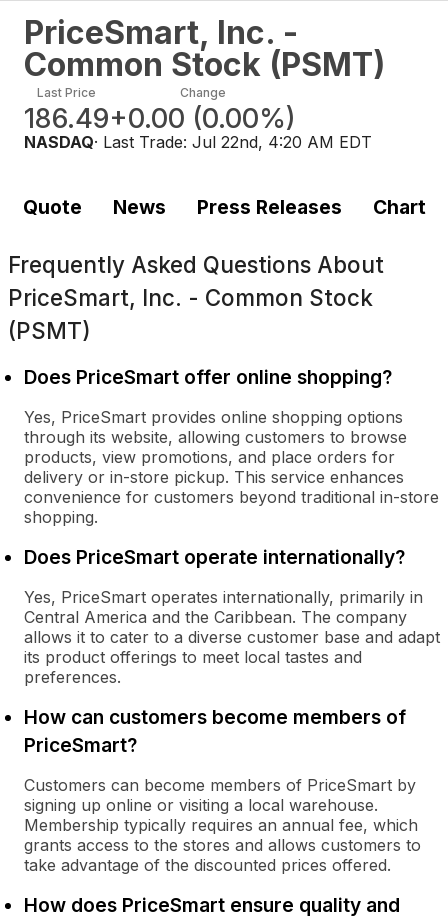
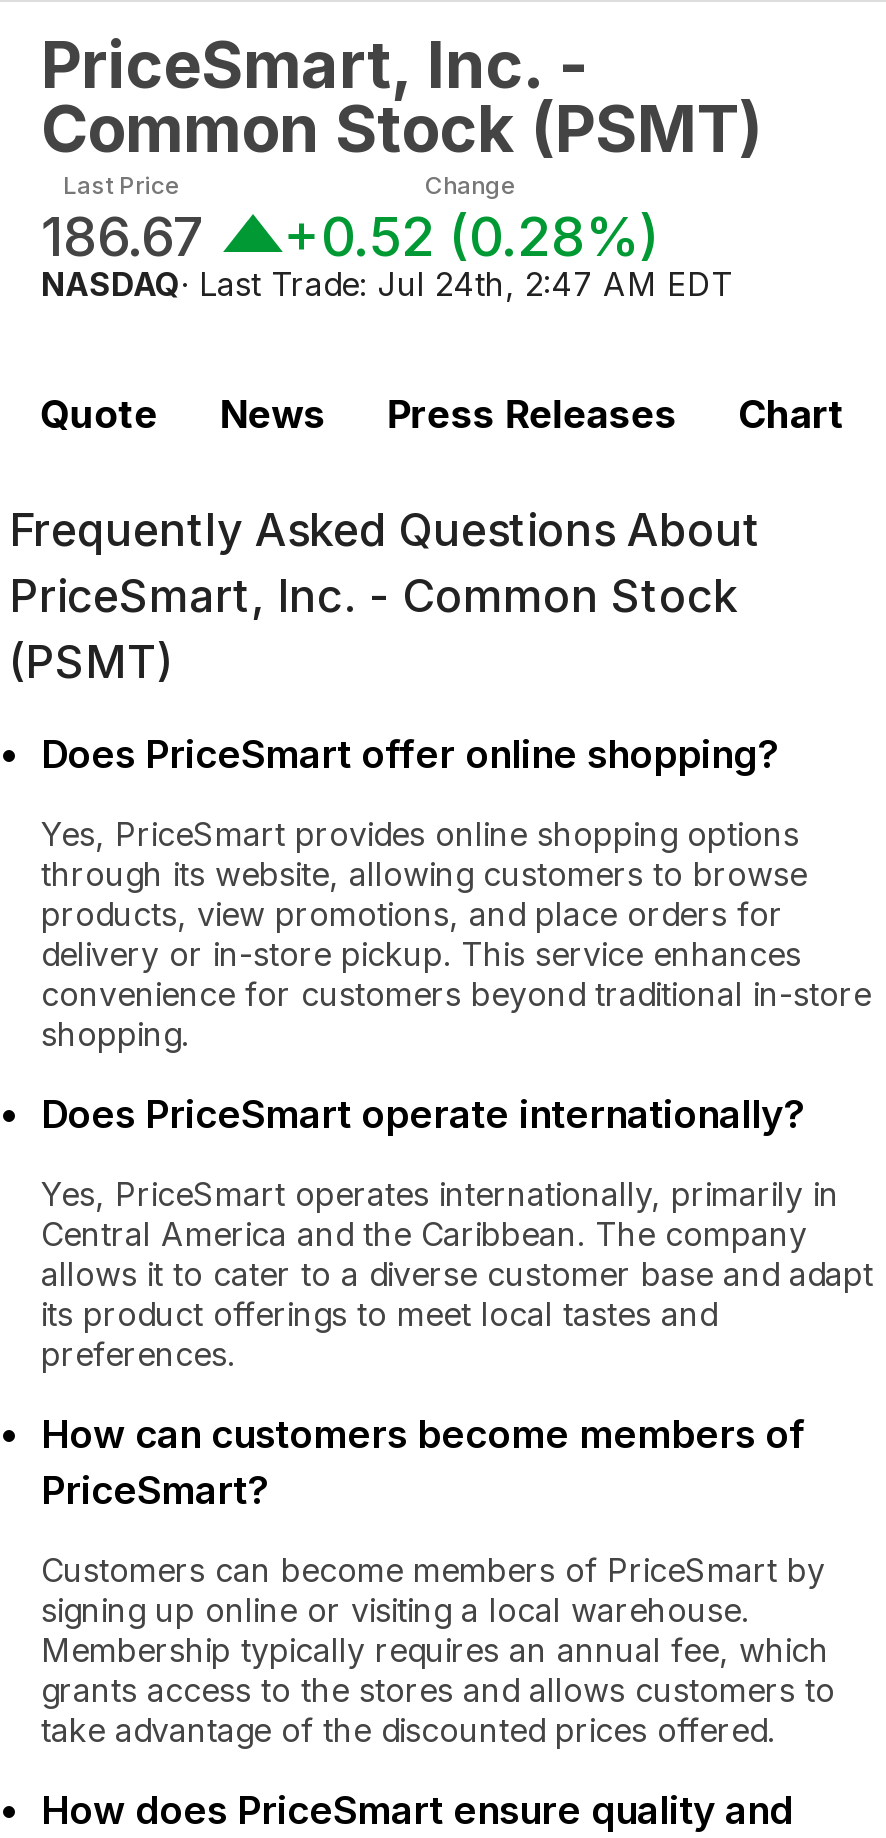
[24,102,109,135] 186.49 -> [41,203,203,269] 186.67
[109,102,296,135] +0.00 (0.00%) -> [283,203,659,269] +0.52 (0.28%)
[24,132,372,152] NASDAQ · Last Trade: Jul 22nd, 4:20 AM EDT -> [41,263,733,303] NASDAQ · Last Trade: Jul 24th, 2:47 AM EDT

